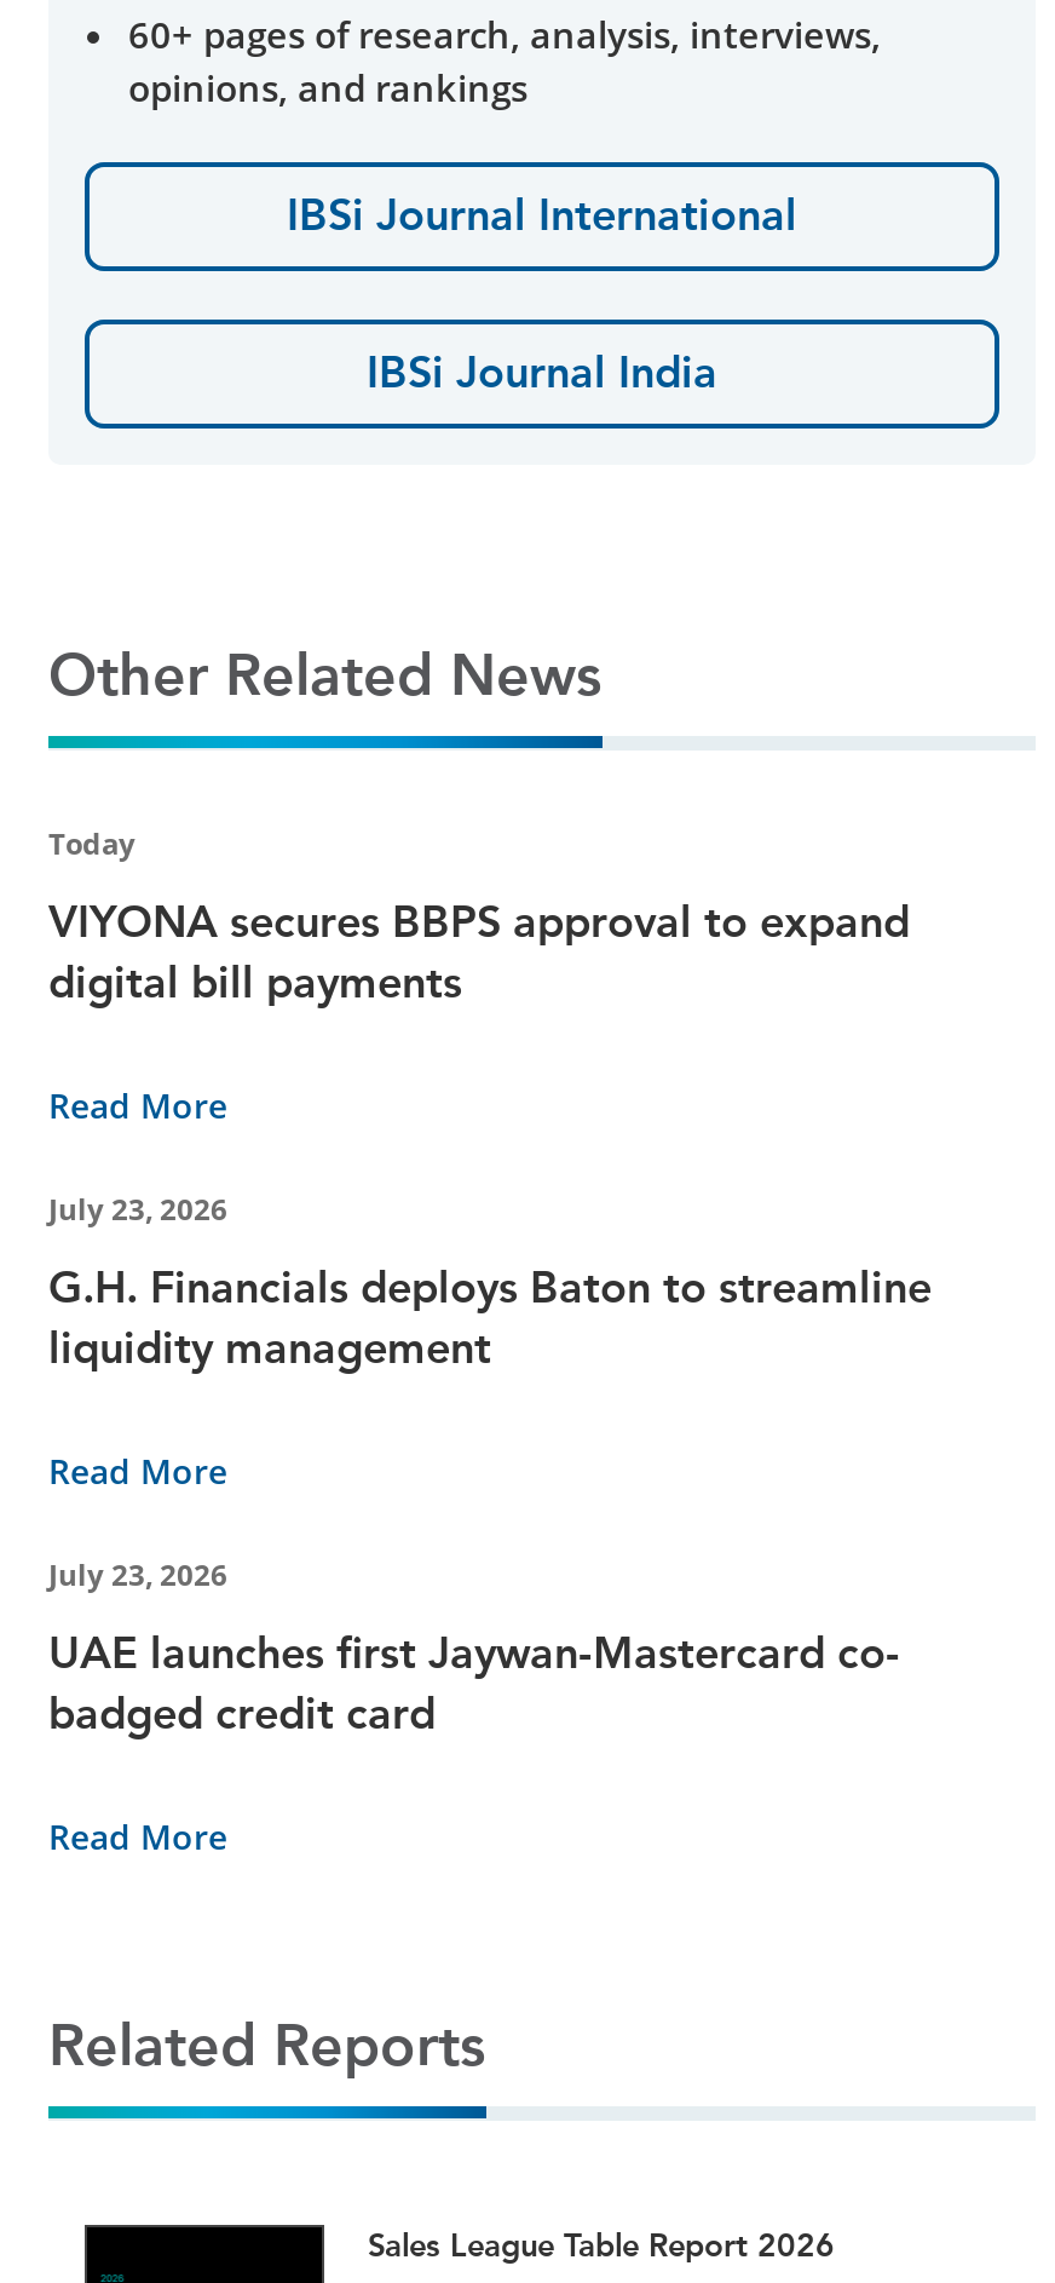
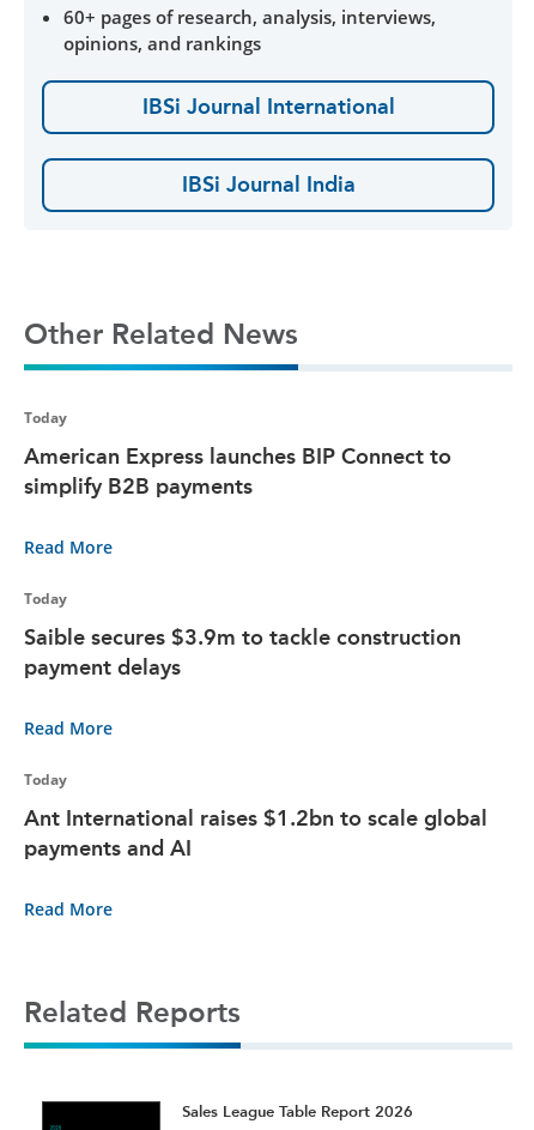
[48,895,910,1009] VIYONA secures BBPS approval to expand | digital bill payments -> [24,443,451,499] American Express launches BIP Connect to | simplify B2B payments
[48,1188,227,1229] July 23, 2026 -> [24,588,67,608] Today
[48,1261,932,1374] G.H. Financials deploys Baton to streamline | liquidity management -> [24,624,461,680] Saible secures $3.9m to tackle construction | payment delays
[48,1554,227,1595] July 23, 2026 -> [24,769,67,789] Today
[48,1626,900,1740] UAE launches first Jaywan-Mastercard co- | badged credit card -> [24,805,487,861] Ant International raises $1.2bn to scale global | payments and AI

